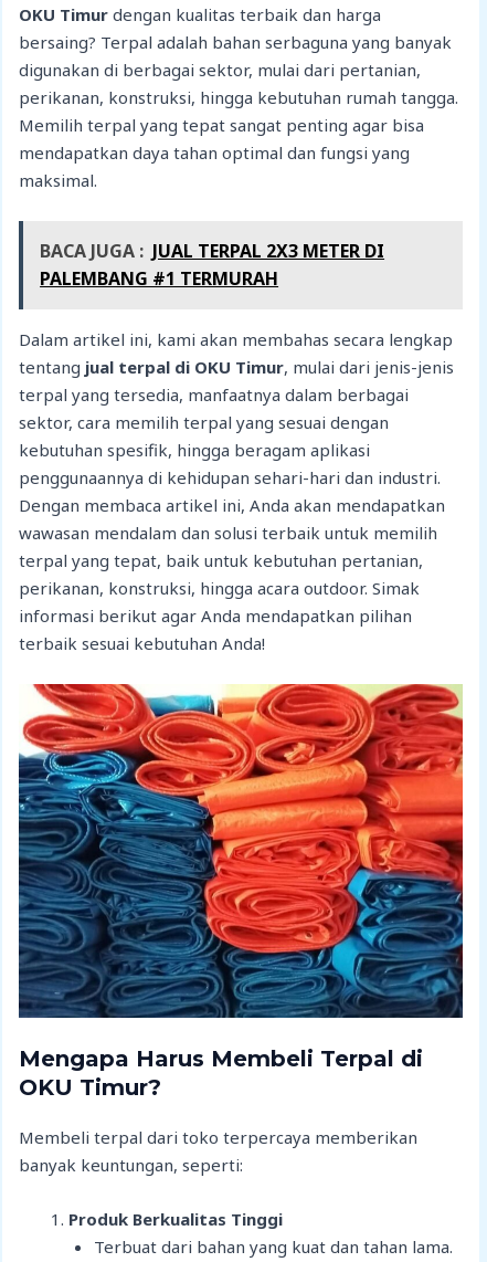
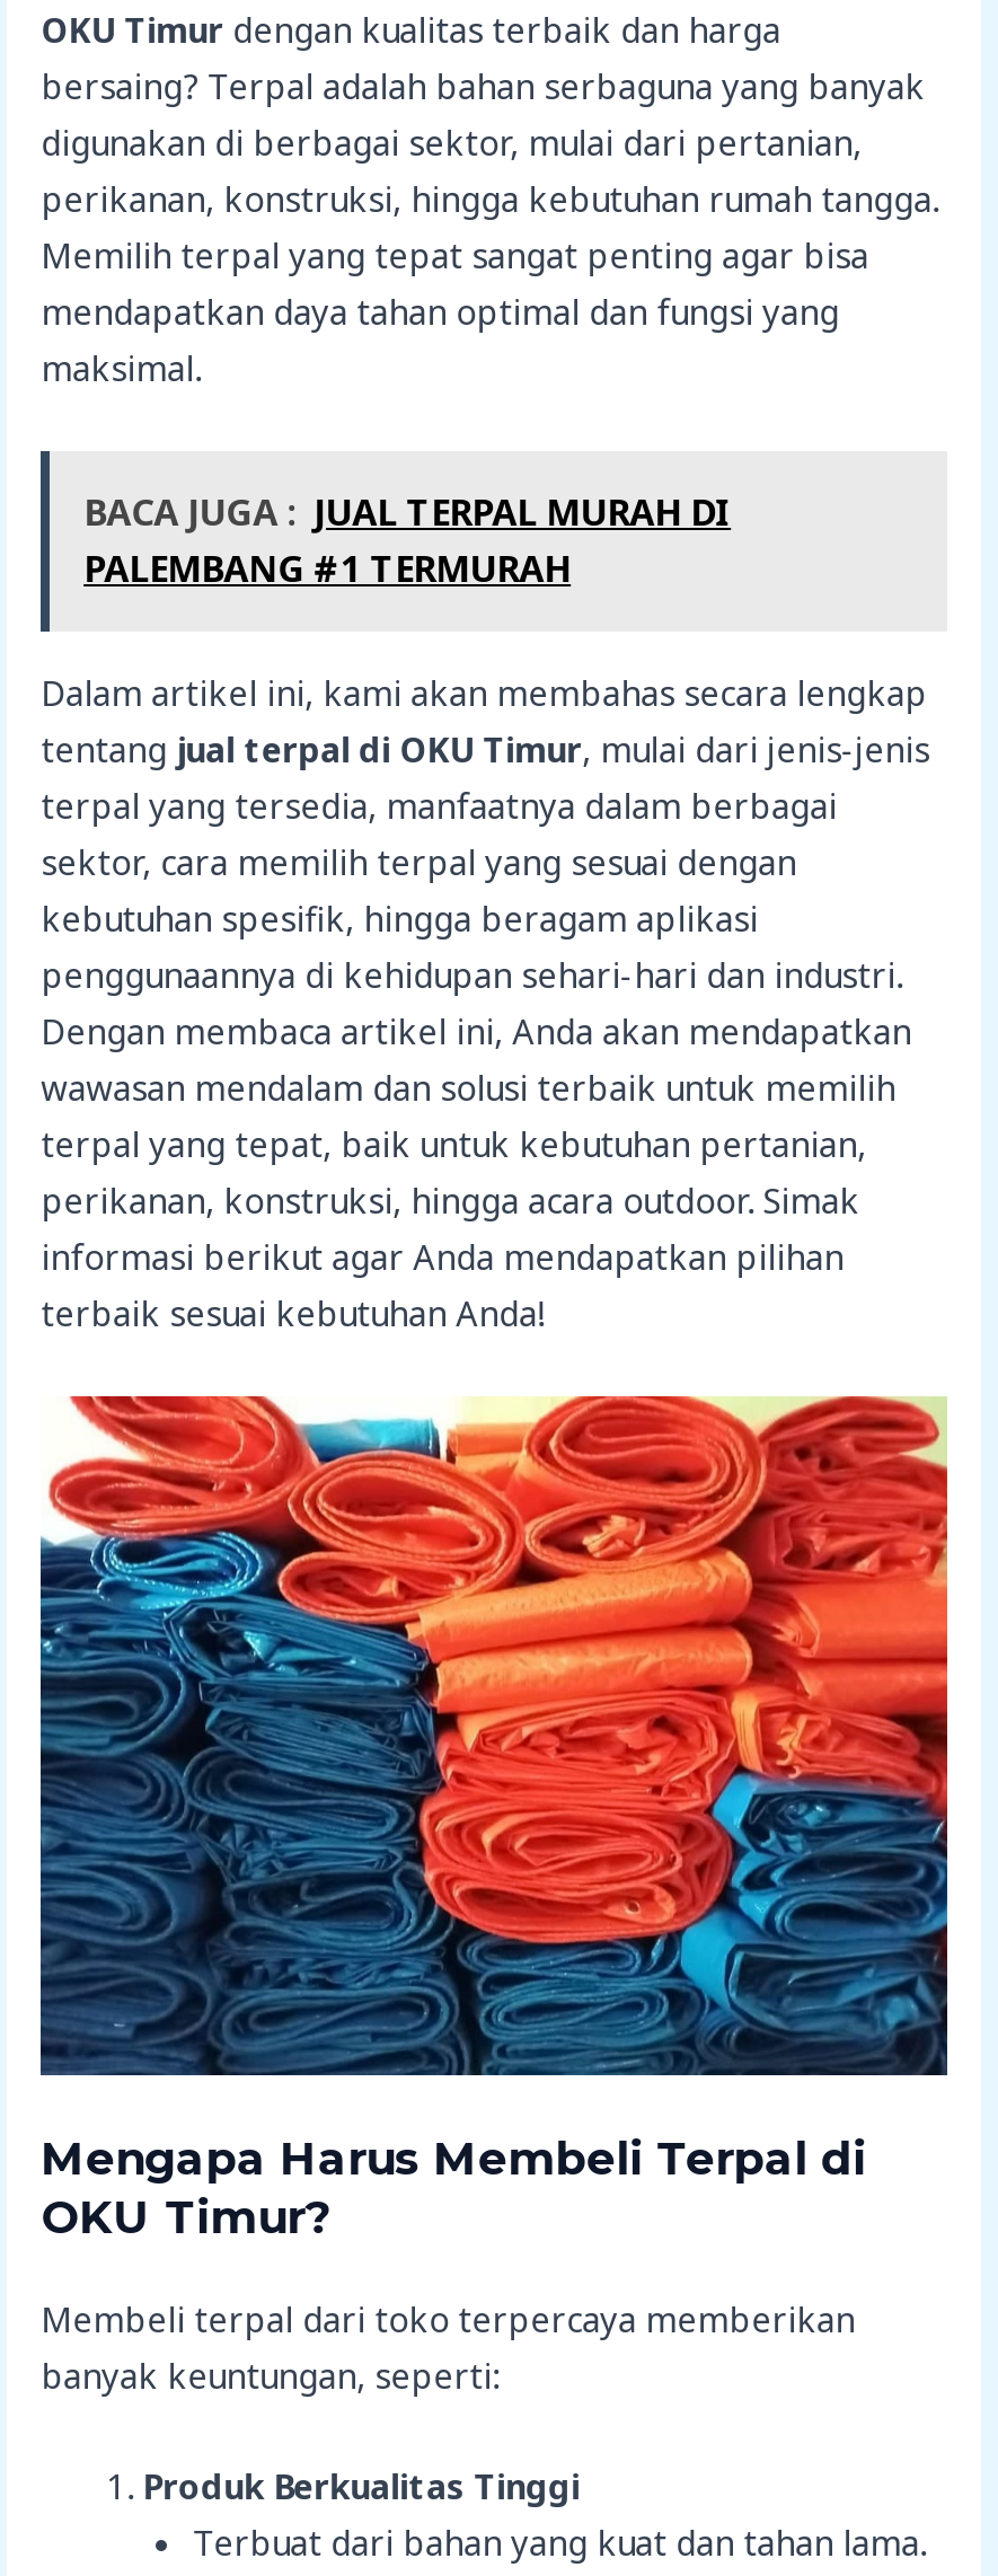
[40,239,384,263] BACA JUGA : JUAL TERPAL 2X3 METER DI -> [84,488,731,537] BACA JUGA : JUAL TERPAL MURAH DI

